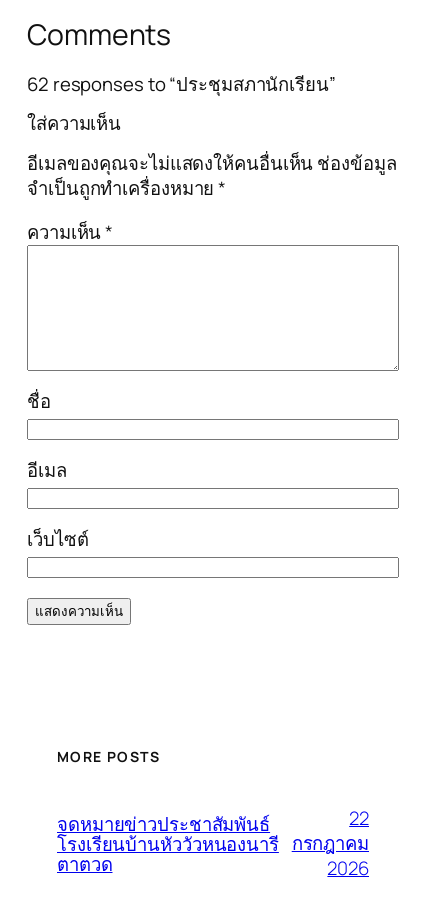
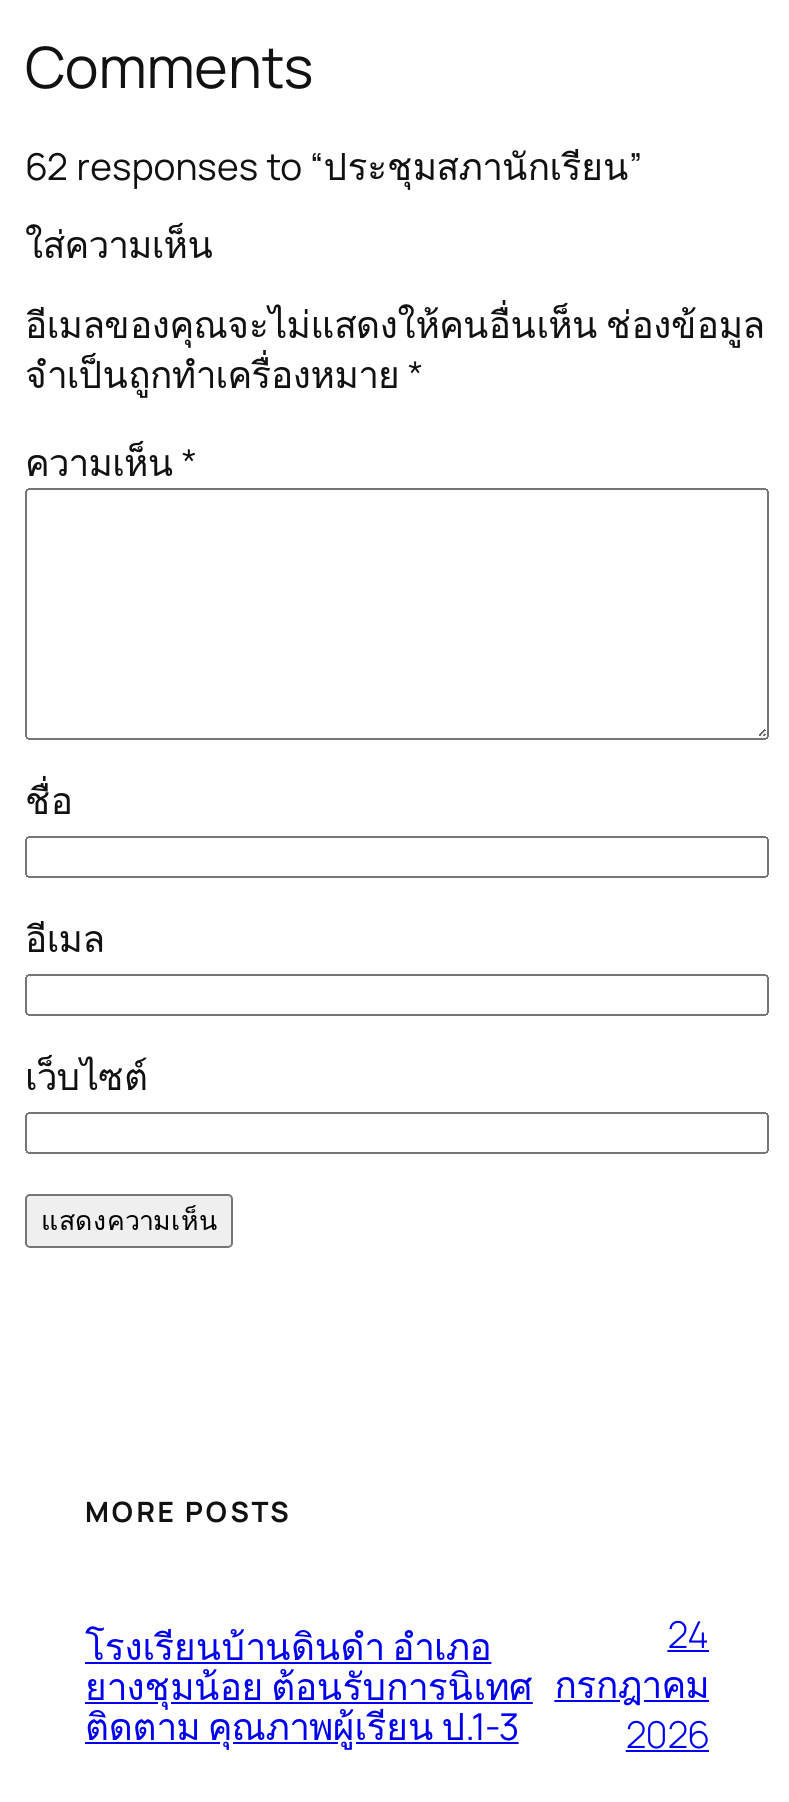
[57,811,279,877] จดหมายข่าวประชาสัมพันธ์ | โรงเรียนบ้านหัววัวหนองนารี | ตาตวด -> [85,1620,533,1752] โรงเรียนบ้านดินดำ อำเภอ | ยางชุมน้อย ต้อนรับการนิเทศ | ติดตาม คุณภาพผู้เรียน ป.1-3
[349,805,369,831] 22 -> [667,1609,709,1661] 24

